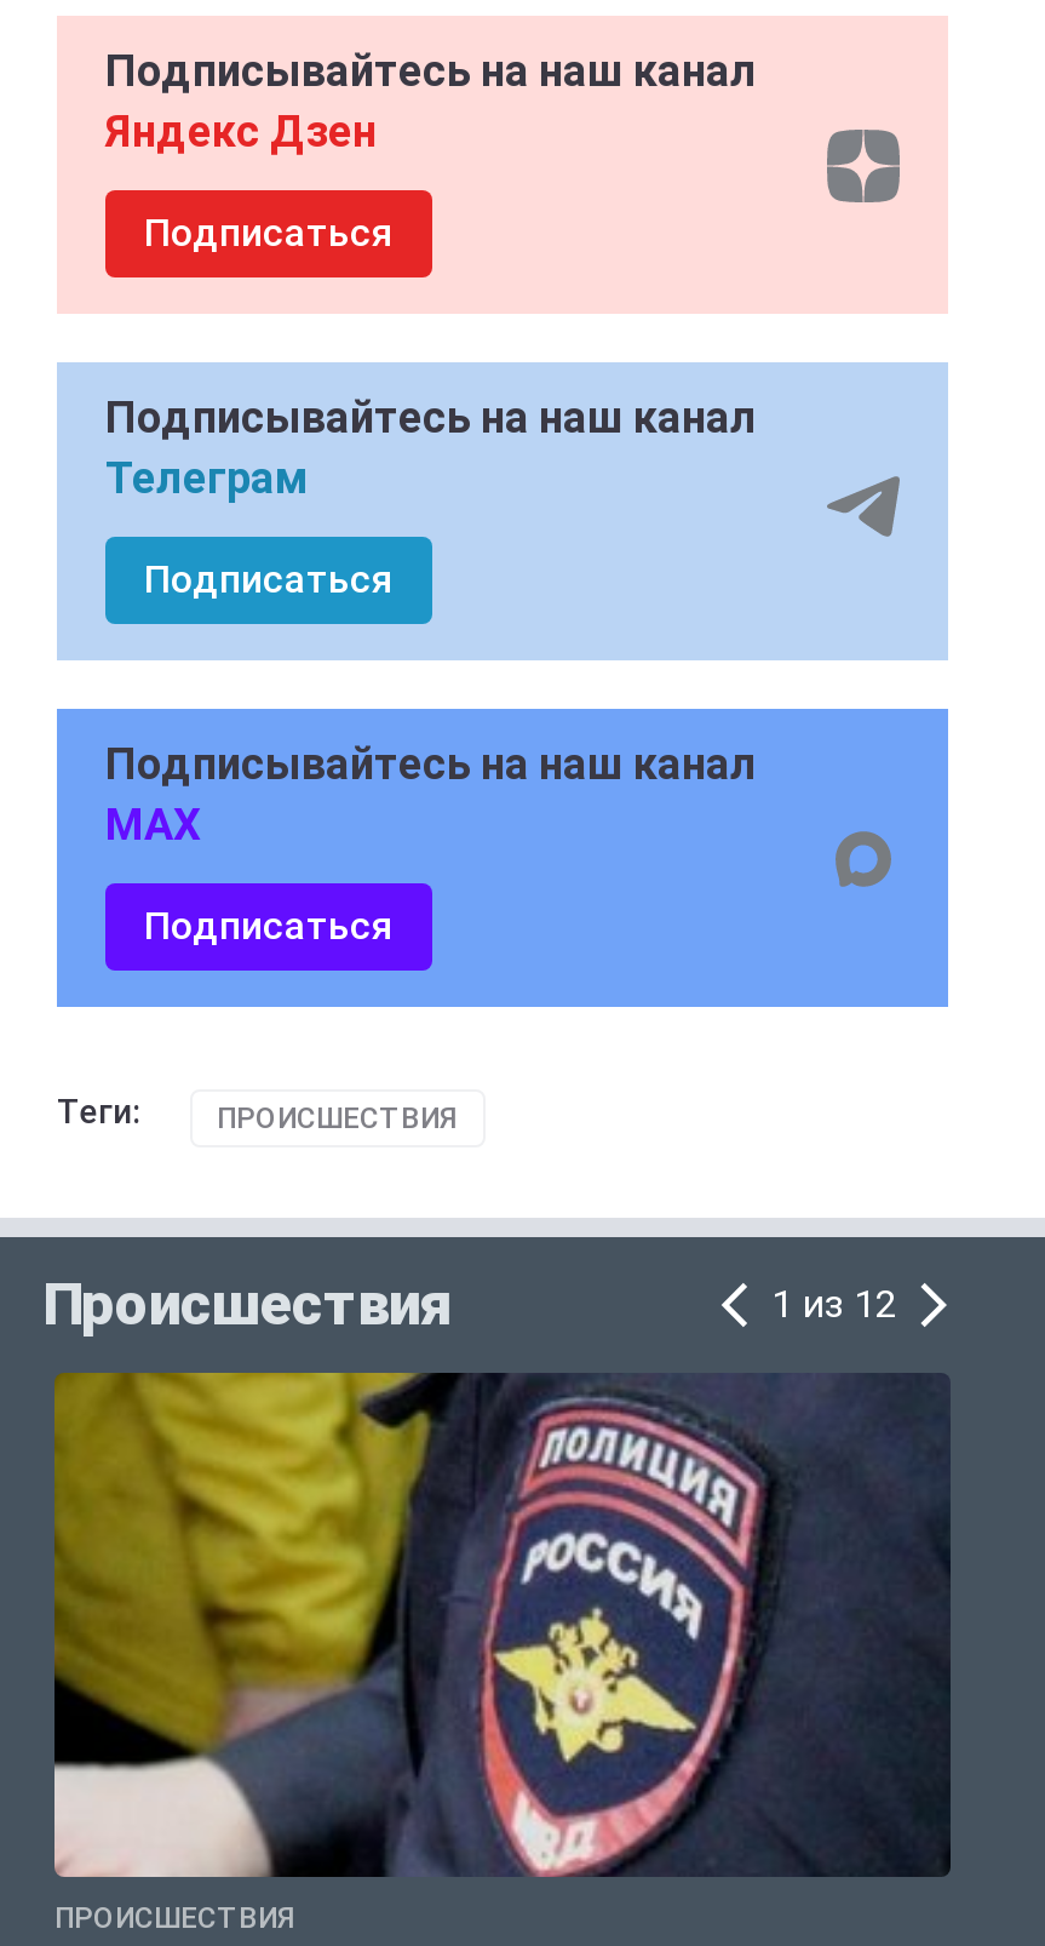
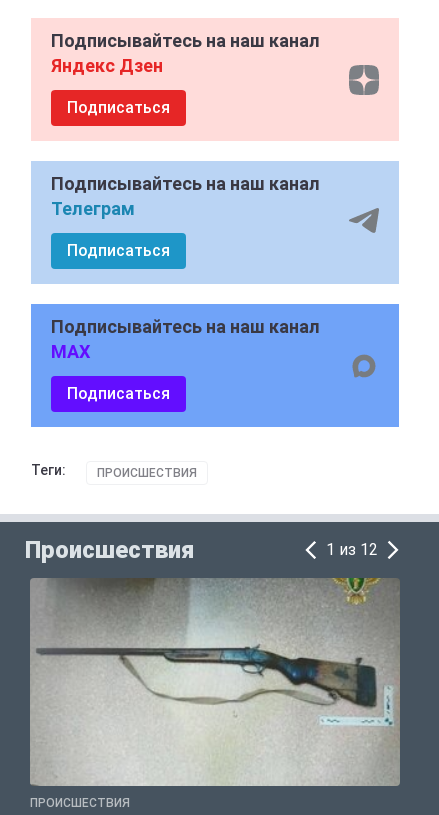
[52,1370,951,1879] [image] -> [29,578,401,787] [image]

